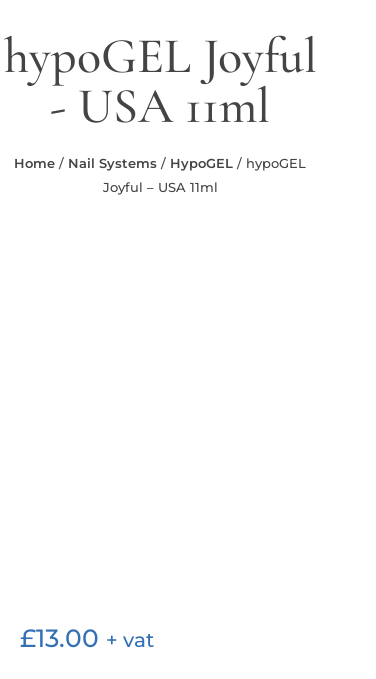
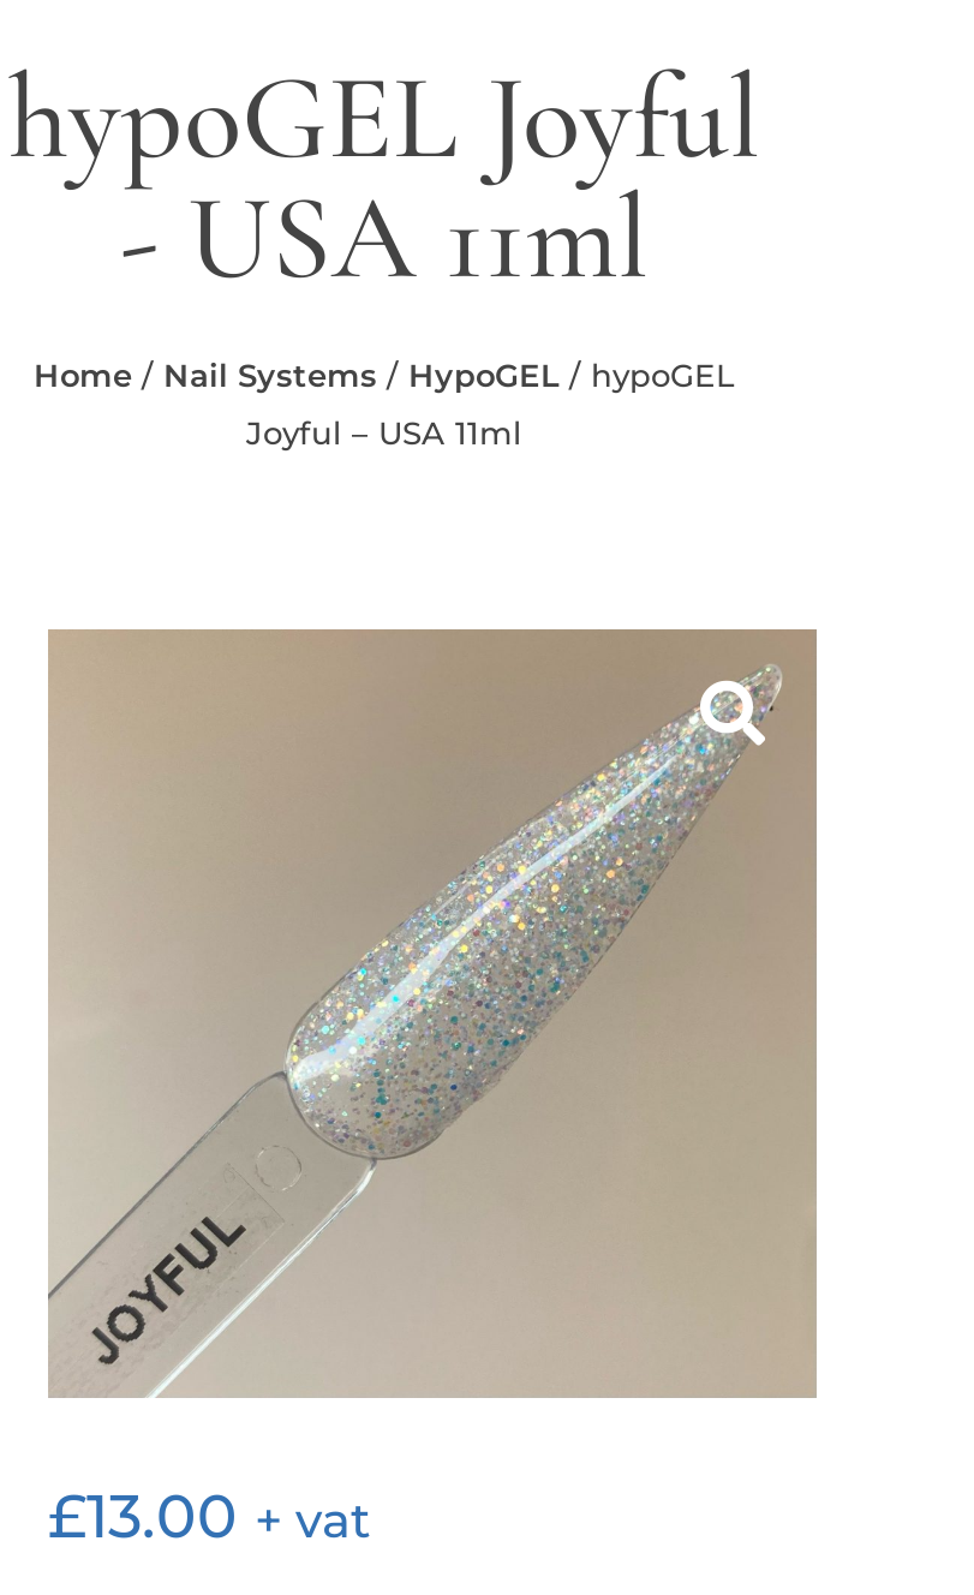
none -> [46,627,819,1400] [image]

